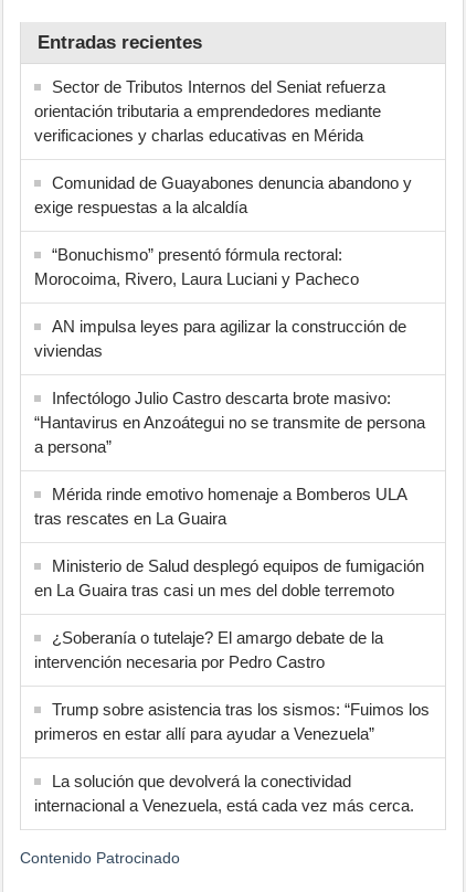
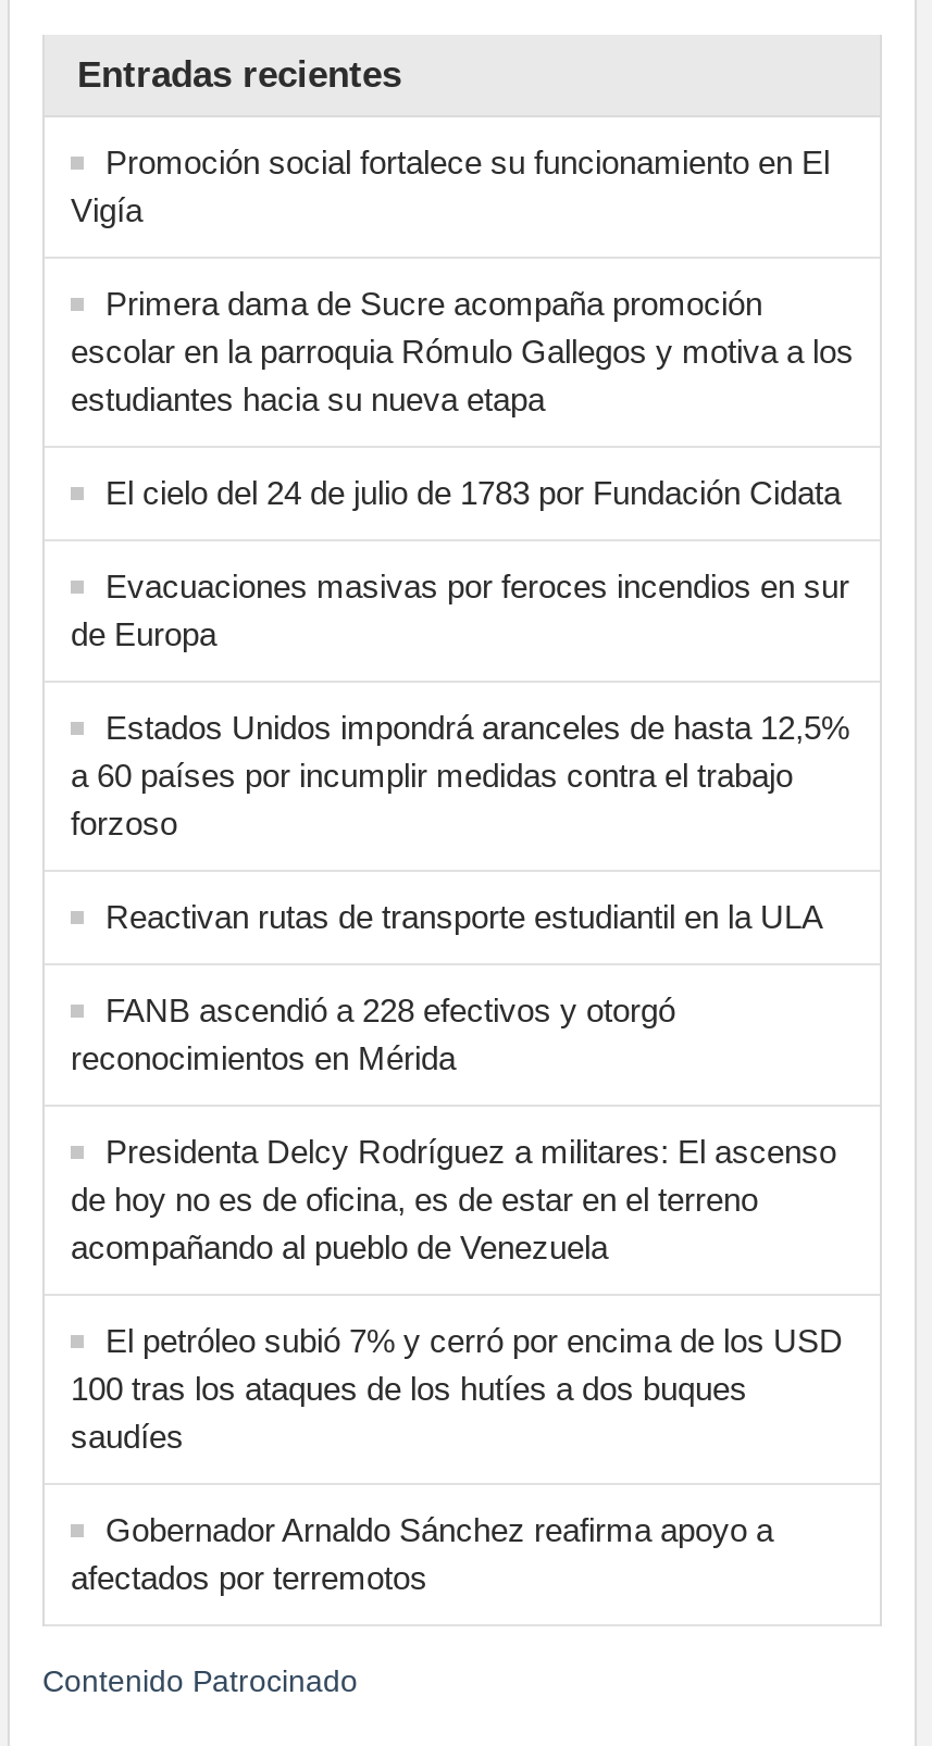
[34,77,385,144] Sector de Tributos Internos del Seniat refuerza | orientación tributaria a emprendedores mediante | verificaciones y charlas educativas en Mérida -> [71,145,830,229] Promoción social fortalece su funcionamiento en El | Vigía
[34,173,412,216] Comunidad de Guayabones denuncia abandono y | exige respuestas a la alcaldía -> [71,286,854,419] Primera dama de Sucre acompaña promoción | escolar en la parroquia Rómulo Gallegos y motiva a los | estudiantes hacia su nueva etapa
[34,245,359,288] “Bonuchismo” presentó fórmula rectoral: | Morocoima, Rivero, Laura Luciani y Pacheco -> [105,475,841,512] El cielo del 24 de julio de 1783 por Fundación Cidata
[34,316,406,359] AN impulsa leyes para agilizar la construcción de | viviendas -> [71,569,849,653] Evacuaciones masivas por feroces incendios en sur | de Europa
[34,388,425,455] Infectólogo Julio Castro descarta brote masivo: | “Hantavirus en Anzoátegui no se transmite de persona | a persona” -> [71,710,849,843] Estados Unidos impondrá aranceles de hasta 12,5% | a 60 países por incumplir medidas contra el trabajo | forzoso
[34,484,406,527] Mérida rinde emotivo homenaje a Bomberos ULA | tras rescates en La Guaira -> [105,899,823,936] Reactivan rutas de transporte estudiantil en la ULA
[34,556,424,599] Ministerio de Salud desplegó equipos de fumigación | en La Guaira tras casi un mes del doble terremoto -> [71,993,675,1077] FANB ascendió a 228 efectivos y otorgó | reconocimientos en Mérida
[34,628,383,671] ¿Soberanía o tutelaje? El amargo debate de la | intervención necesaria por Pedro Castro -> [71,1134,836,1267] Presidenta Delcy Rodríguez a militares: El ascenso | de hoy no es de oficina, es de estar en el terreno | acompañando al pueblo de Venezuela
[34,699,430,742] Trump sobre asistencia tras los sismos: “Fuimos los | primeros en estar allí para ayudar a Venezuela” -> [71,1323,843,1456] El petróleo subió 7% y cerró por encima de los USD | 100 tras los ataques de los hutíes a dos buques | saudíes
[34,771,414,814] La solución que devolverá la conectividad | internacional a Venezuela, está cada vez más cerca. -> [71,1512,773,1597] Gobernador Arnaldo Sánchez reafirma apoyo a | afectados por terremotos

